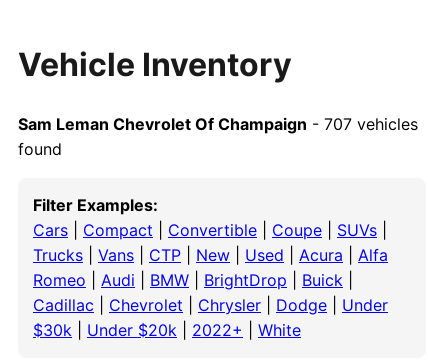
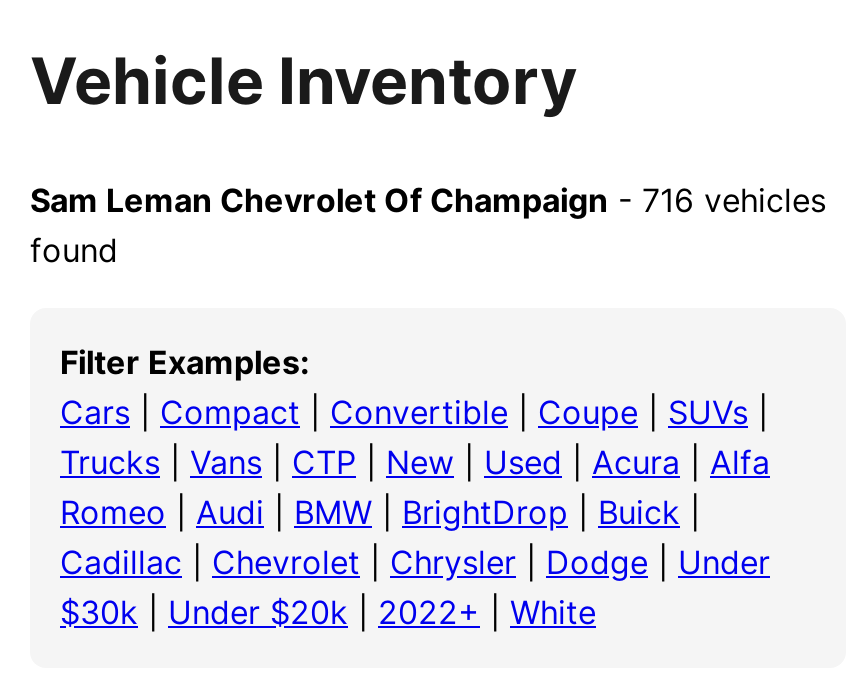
[18,114,418,134] Sam Leman Chevrolet Of Champaign - 707 vehicles -> [30,180,826,220] Sam Leman Chevrolet Of Champaign - 716 vehicles

